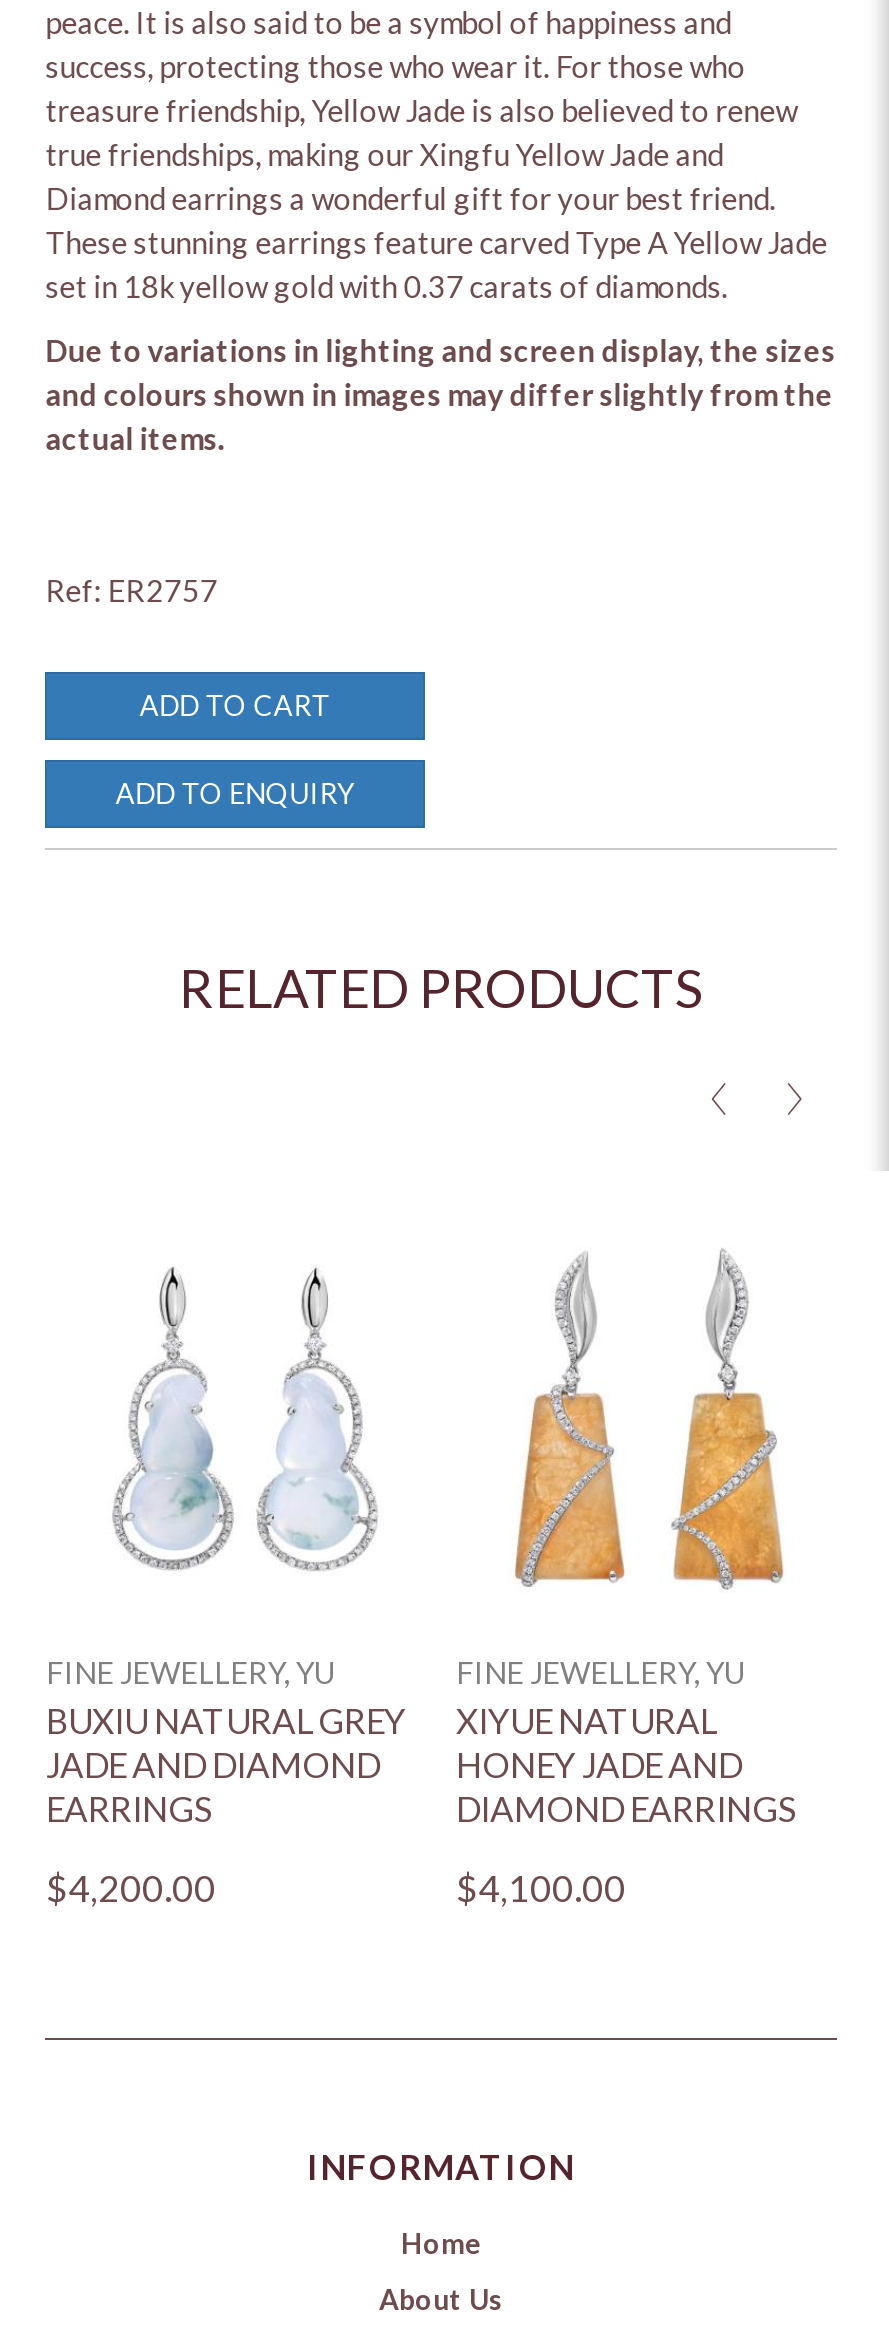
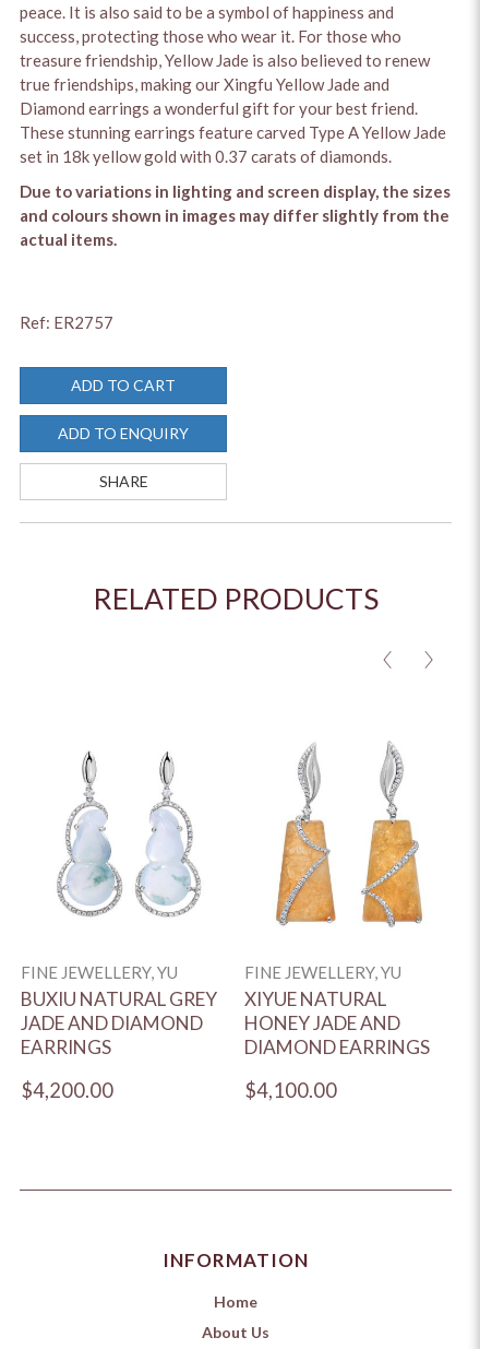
none -> [99,472,148,490] SHARE

